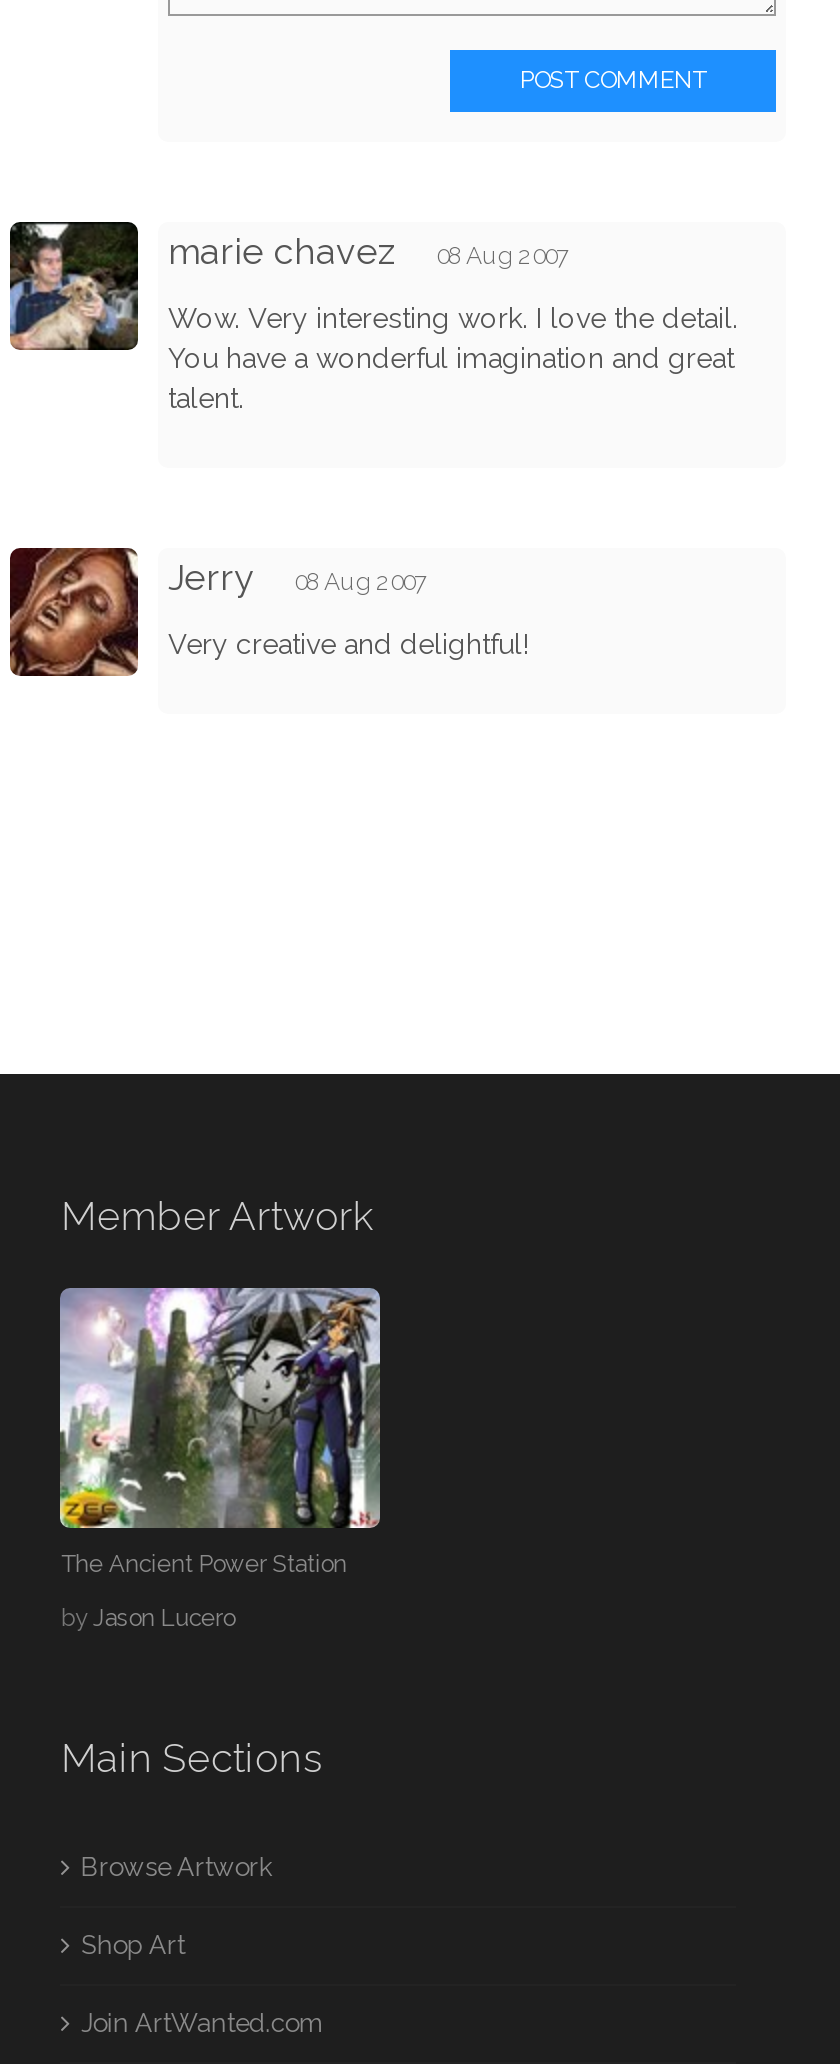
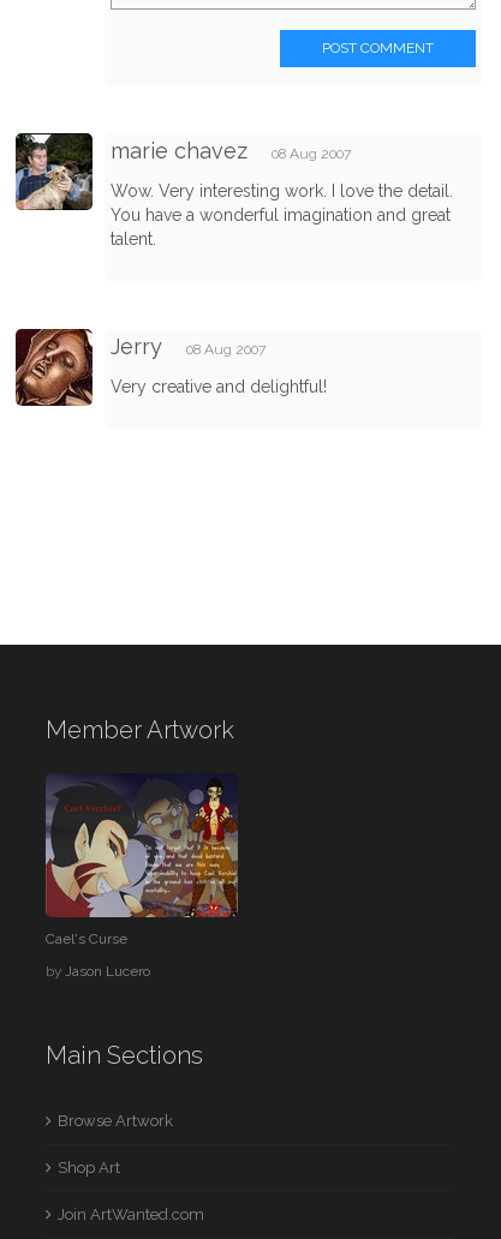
[58,1286,382,1578] [image] | The Ancient Power Station -> [46,773,238,947] [image] | Cael's Curse

